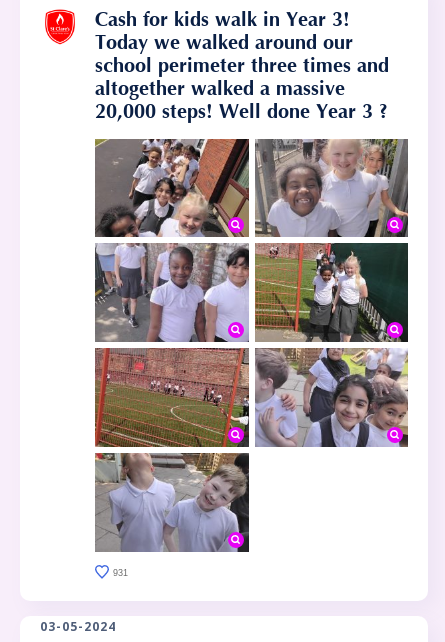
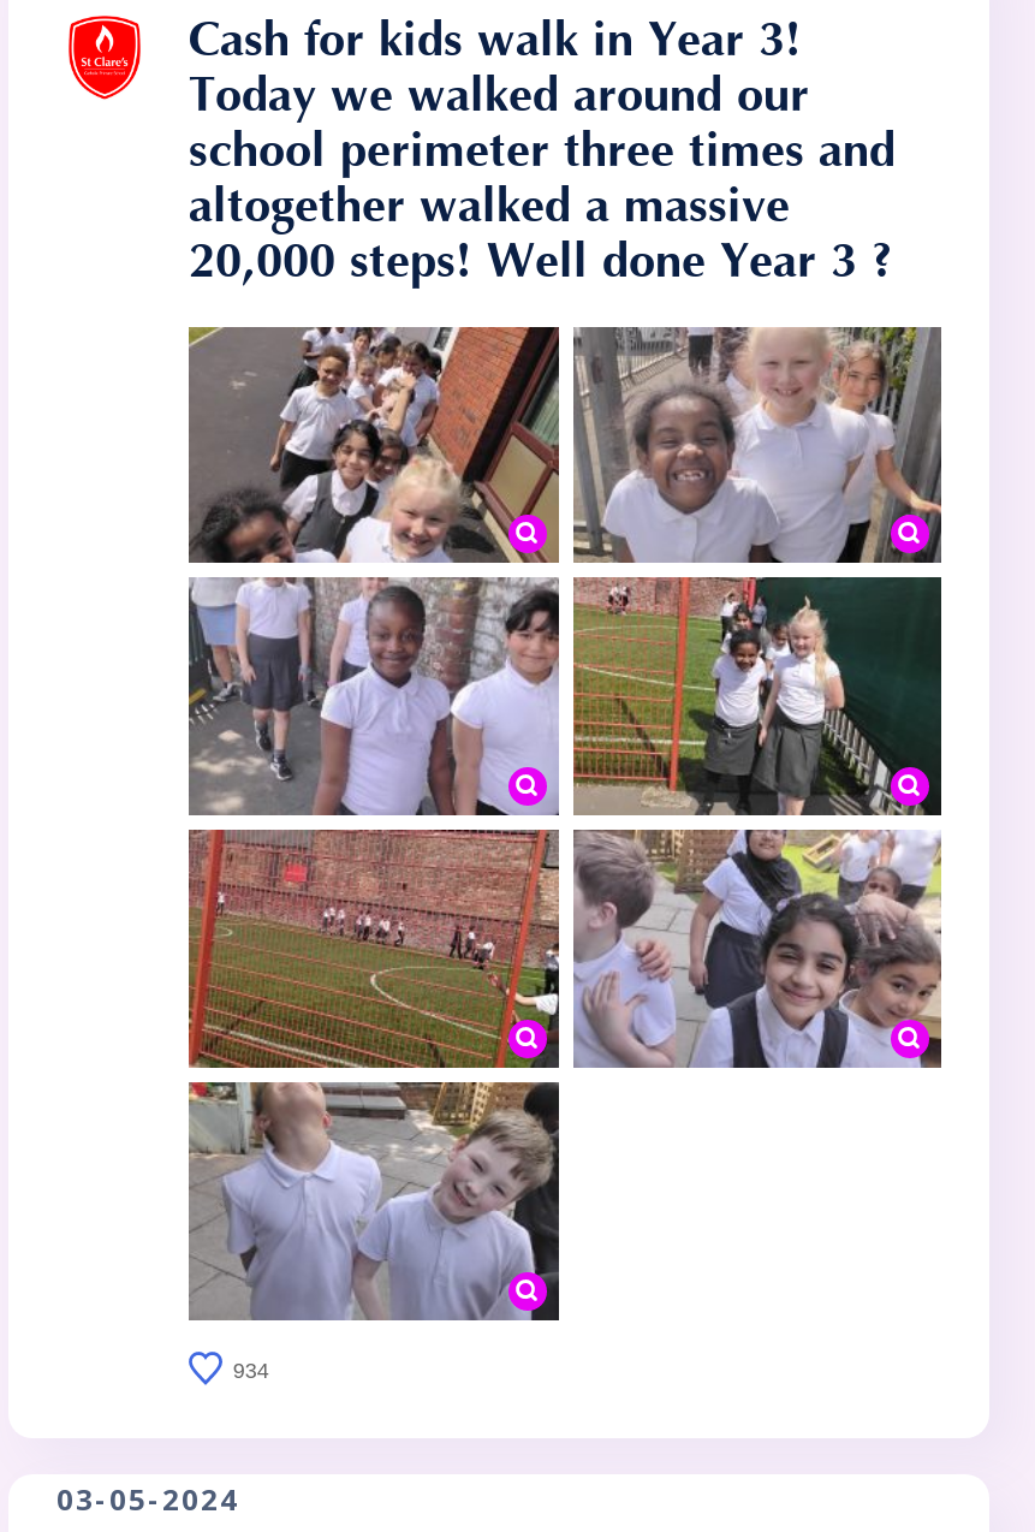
[113,568,128,578] 931 -> [233,1358,269,1382] 934

